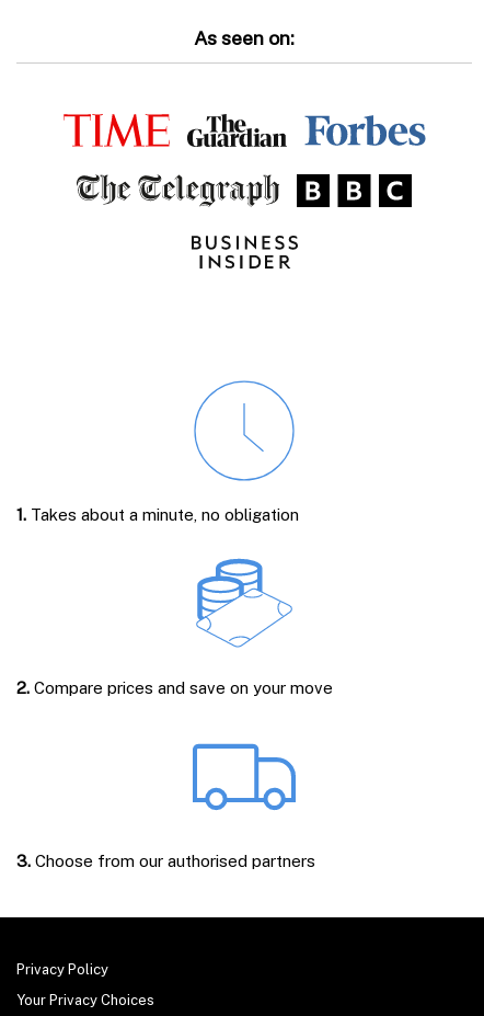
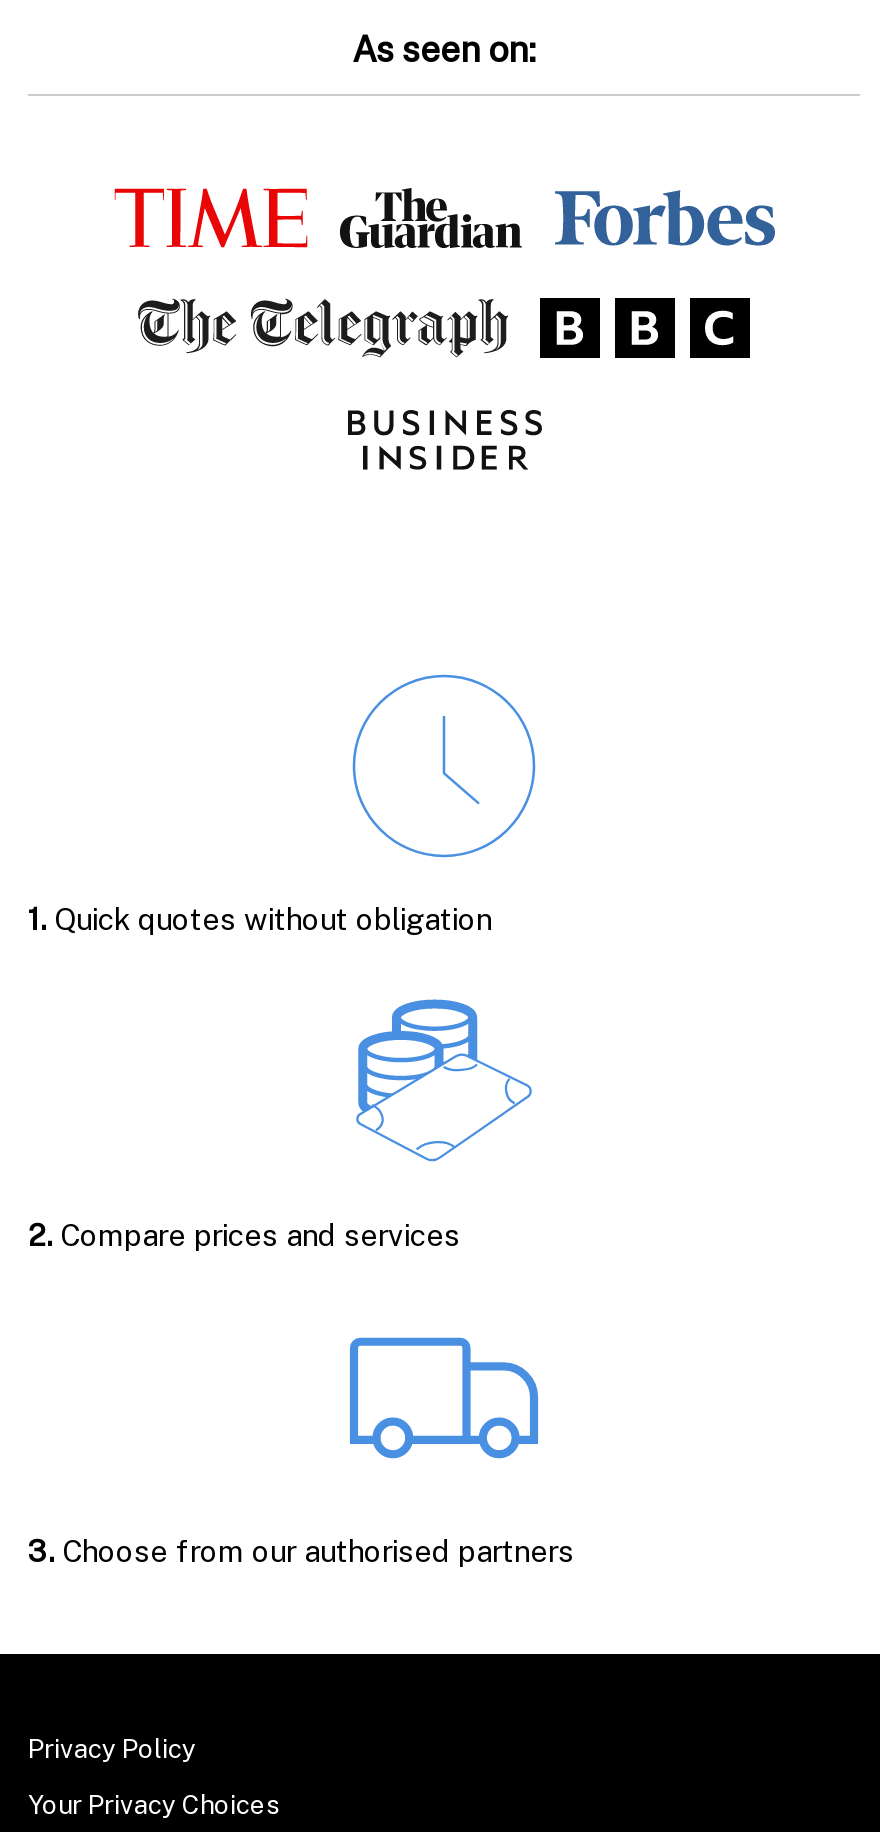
[16,505,299,524] 1. Takes about a minute, no obligation -> [28,901,492,935] 1. Quick quotes without obligation
[16,678,333,697] 2. Compare prices and save on your move -> [28,1217,460,1251] 2. Compare prices and services

